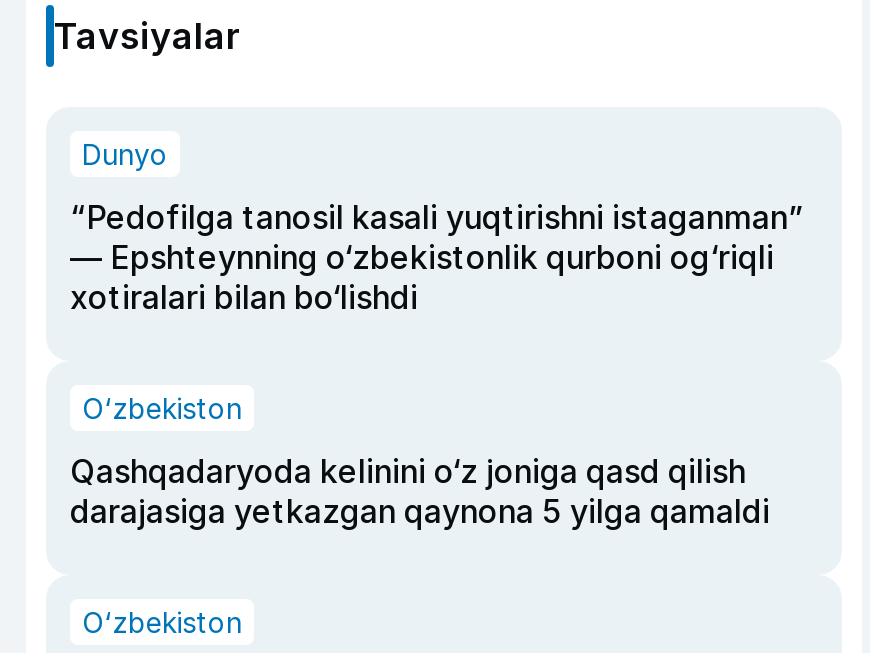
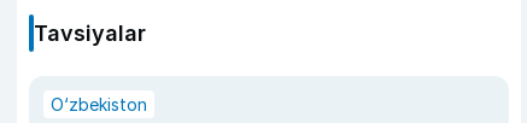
[70,137,804,531] Dunyo | “Pedofilga tanosil kasali yuqtirishni istaganman” | — Epshteynning o‘zbekistonlik qurboni og‘riqli | xotiralari bilan bo‘lishdi | O‘zbekiston | Qashqadaryoda kelinini o‘z joniga qasd qilish | darajasiga yetkazgan qaynona 5 yilga qamaldi -> none

